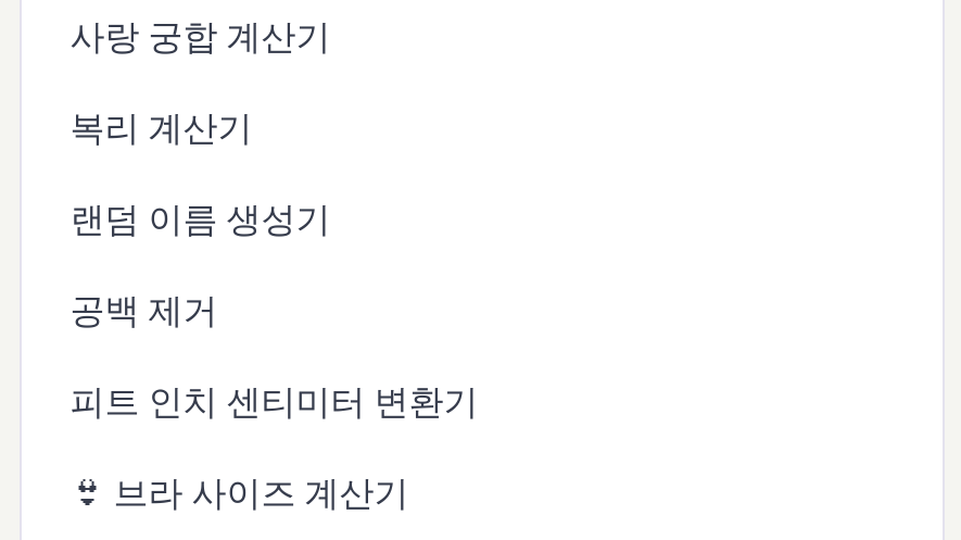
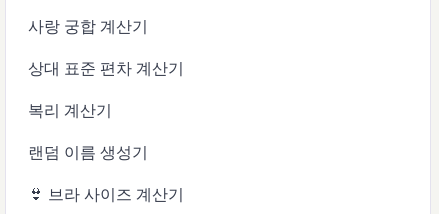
none -> [28,57,184,79] 상대 표준 편차 계산기
moved [70,103,331,242] -> [28,99,148,163]: 복리 계산기 | 랜덤 이름 생성기
[70,285,478,424] 공백 제거 | 피트 인치 센티미터 변환기 -> none

